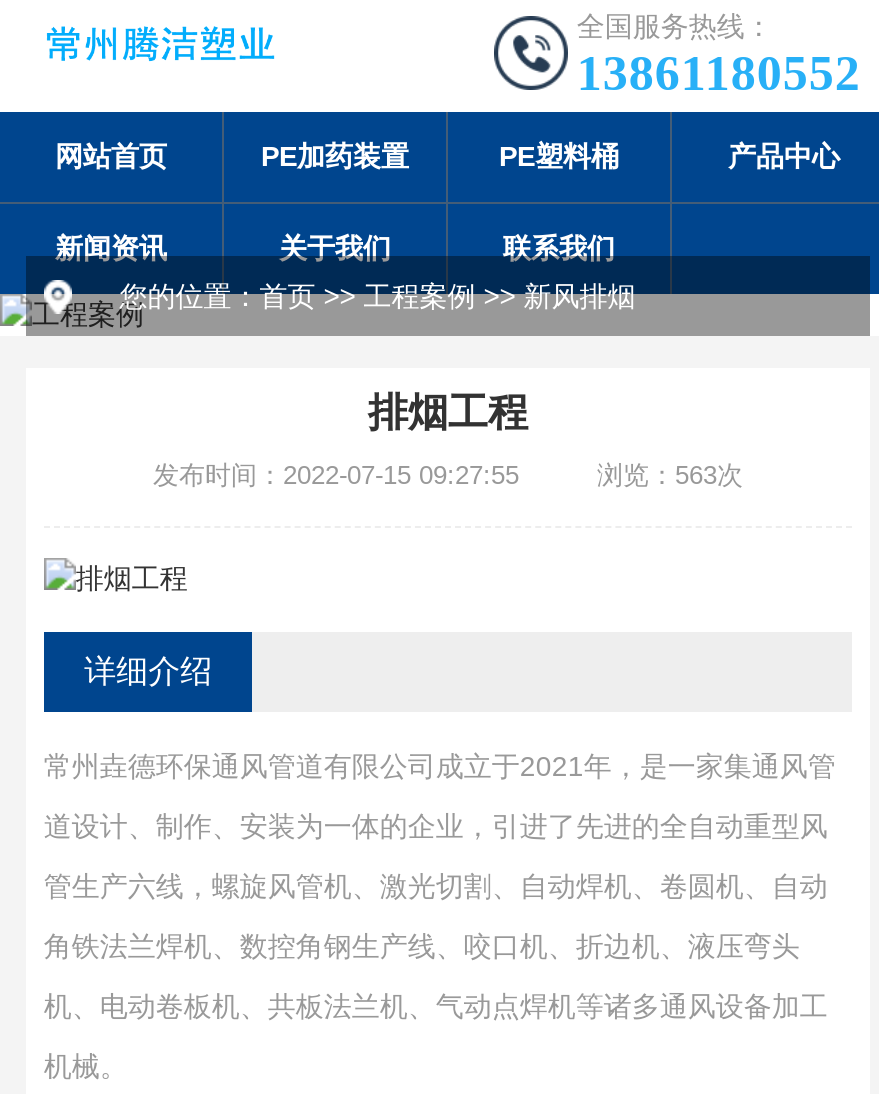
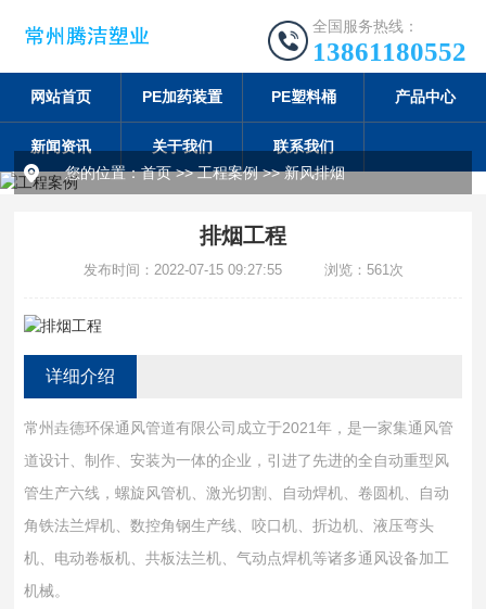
[153,460,743,490] 发布时间：2022-07-15 09:27:55 浏览：563次 -> [83,262,403,278] 发布时间：2022-07-15 09:27:55 浏览：561次

